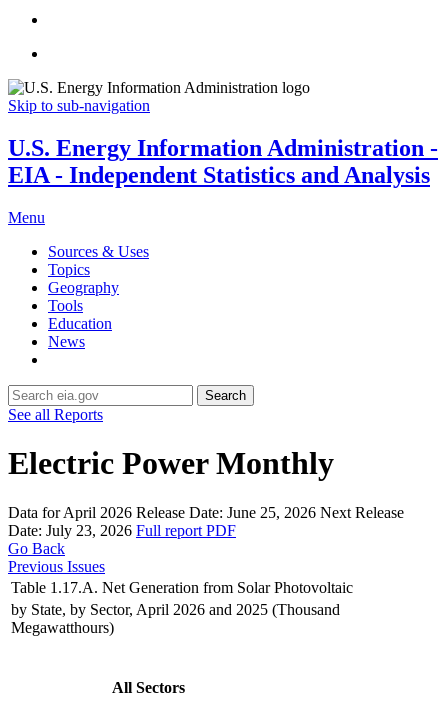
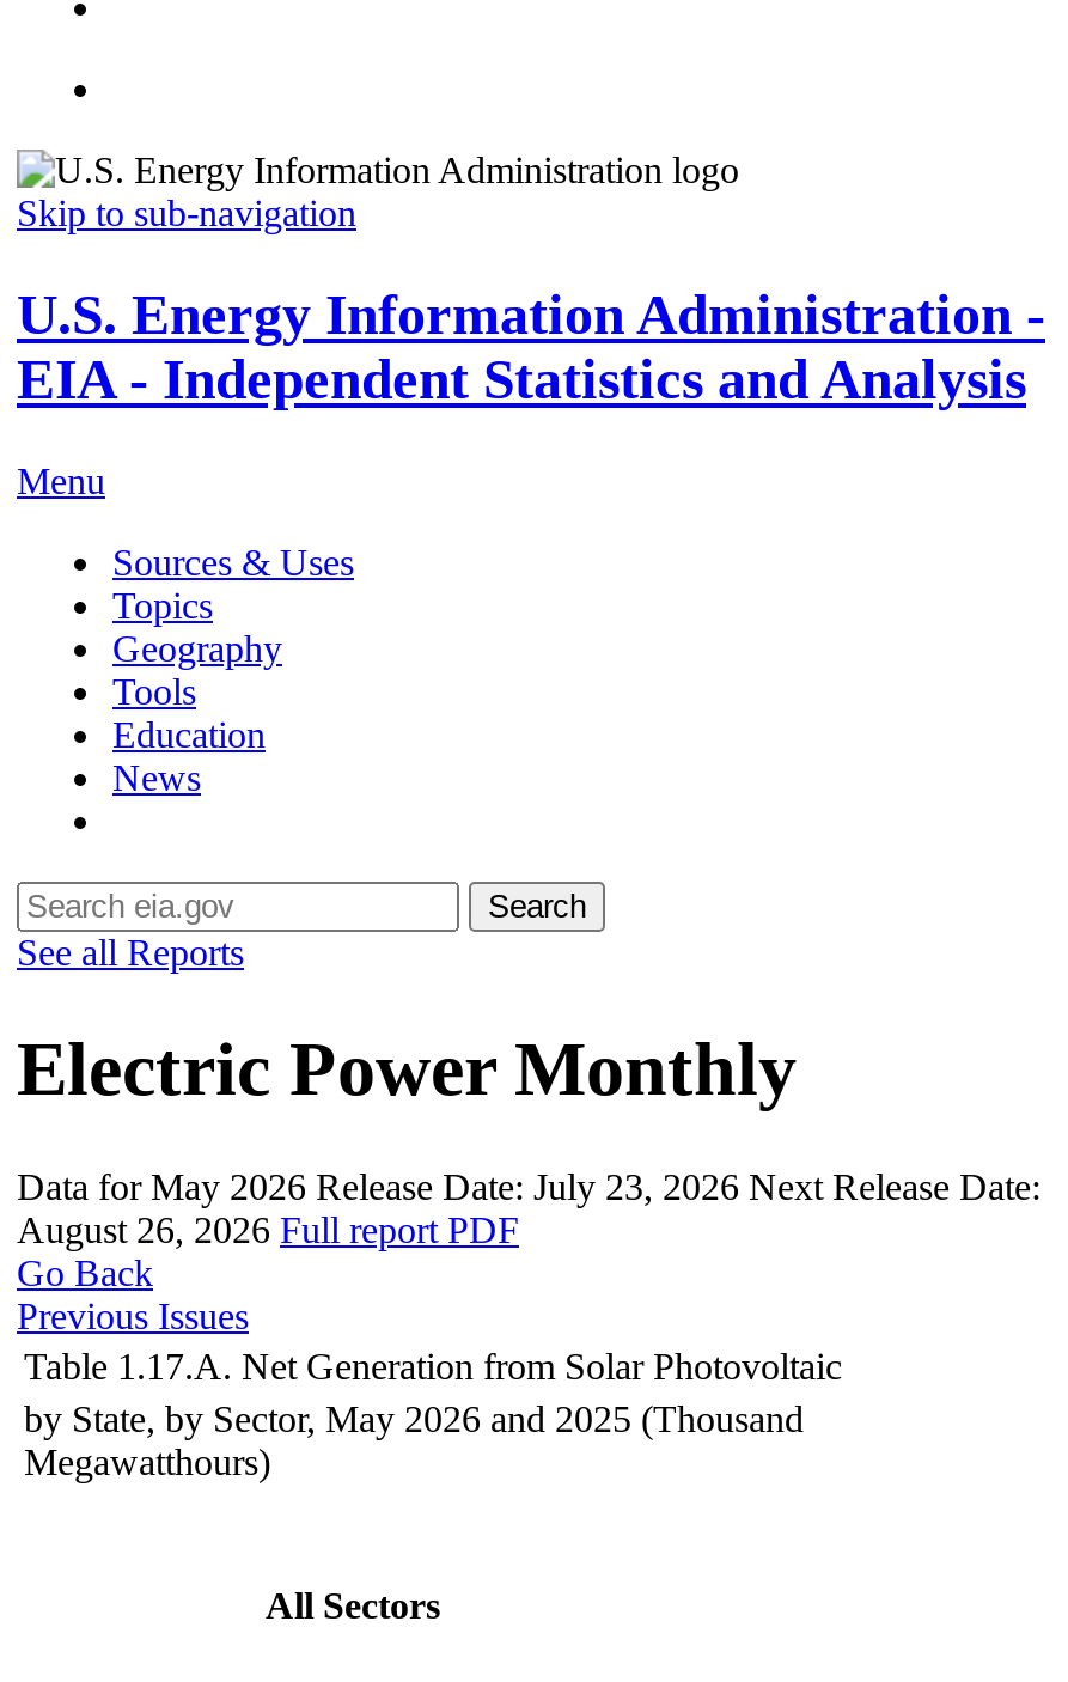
[8,504,404,539] Data for April 2026 Release Date: June 25, 2026 Next Release | Date: July 23, 2026 Full report PDF -> [17,1166,1040,1249] Data for May 2026 Release Date: July 23, 2026 Next Release Date: | August 26, 2026 Full report PDF
[11,601,340,618] by State, by Sector, April 2026 and 2025 (Thousand -> [24,1398,804,1438] by State, by Sector, May 2026 and 2025 (Thousand

